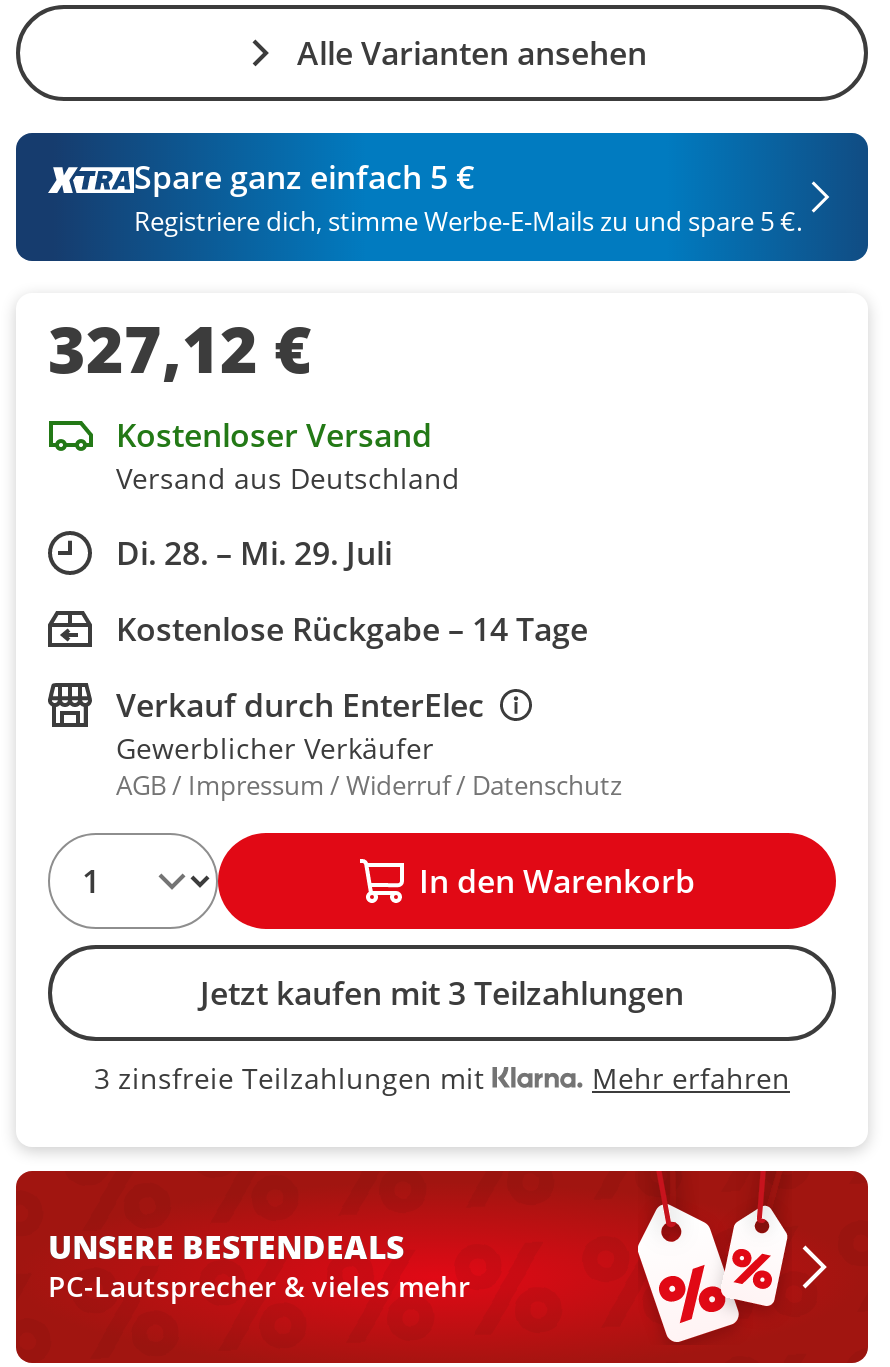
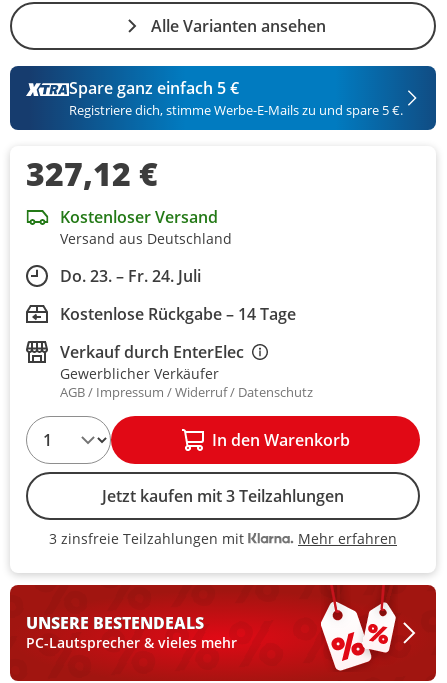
[116,531,392,575] Di. 28. – Mi. 29. Juli -> [60,265,201,287] Do. 23. – Fr. 24. Juli

